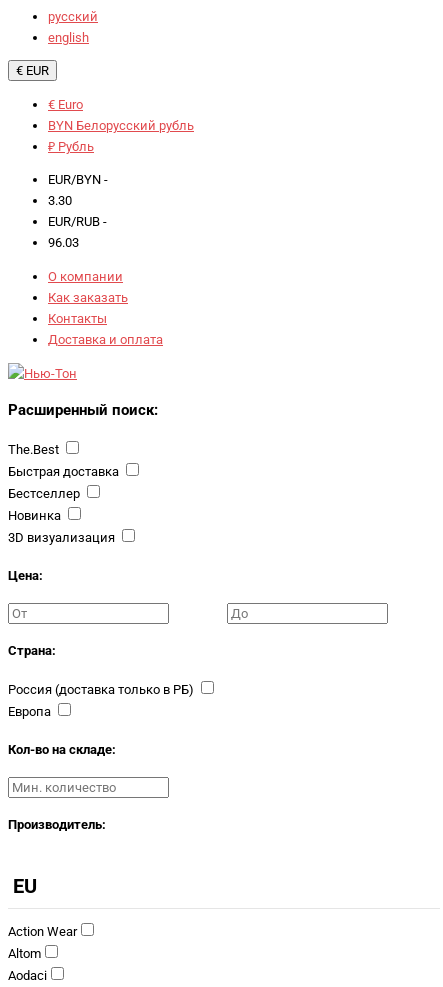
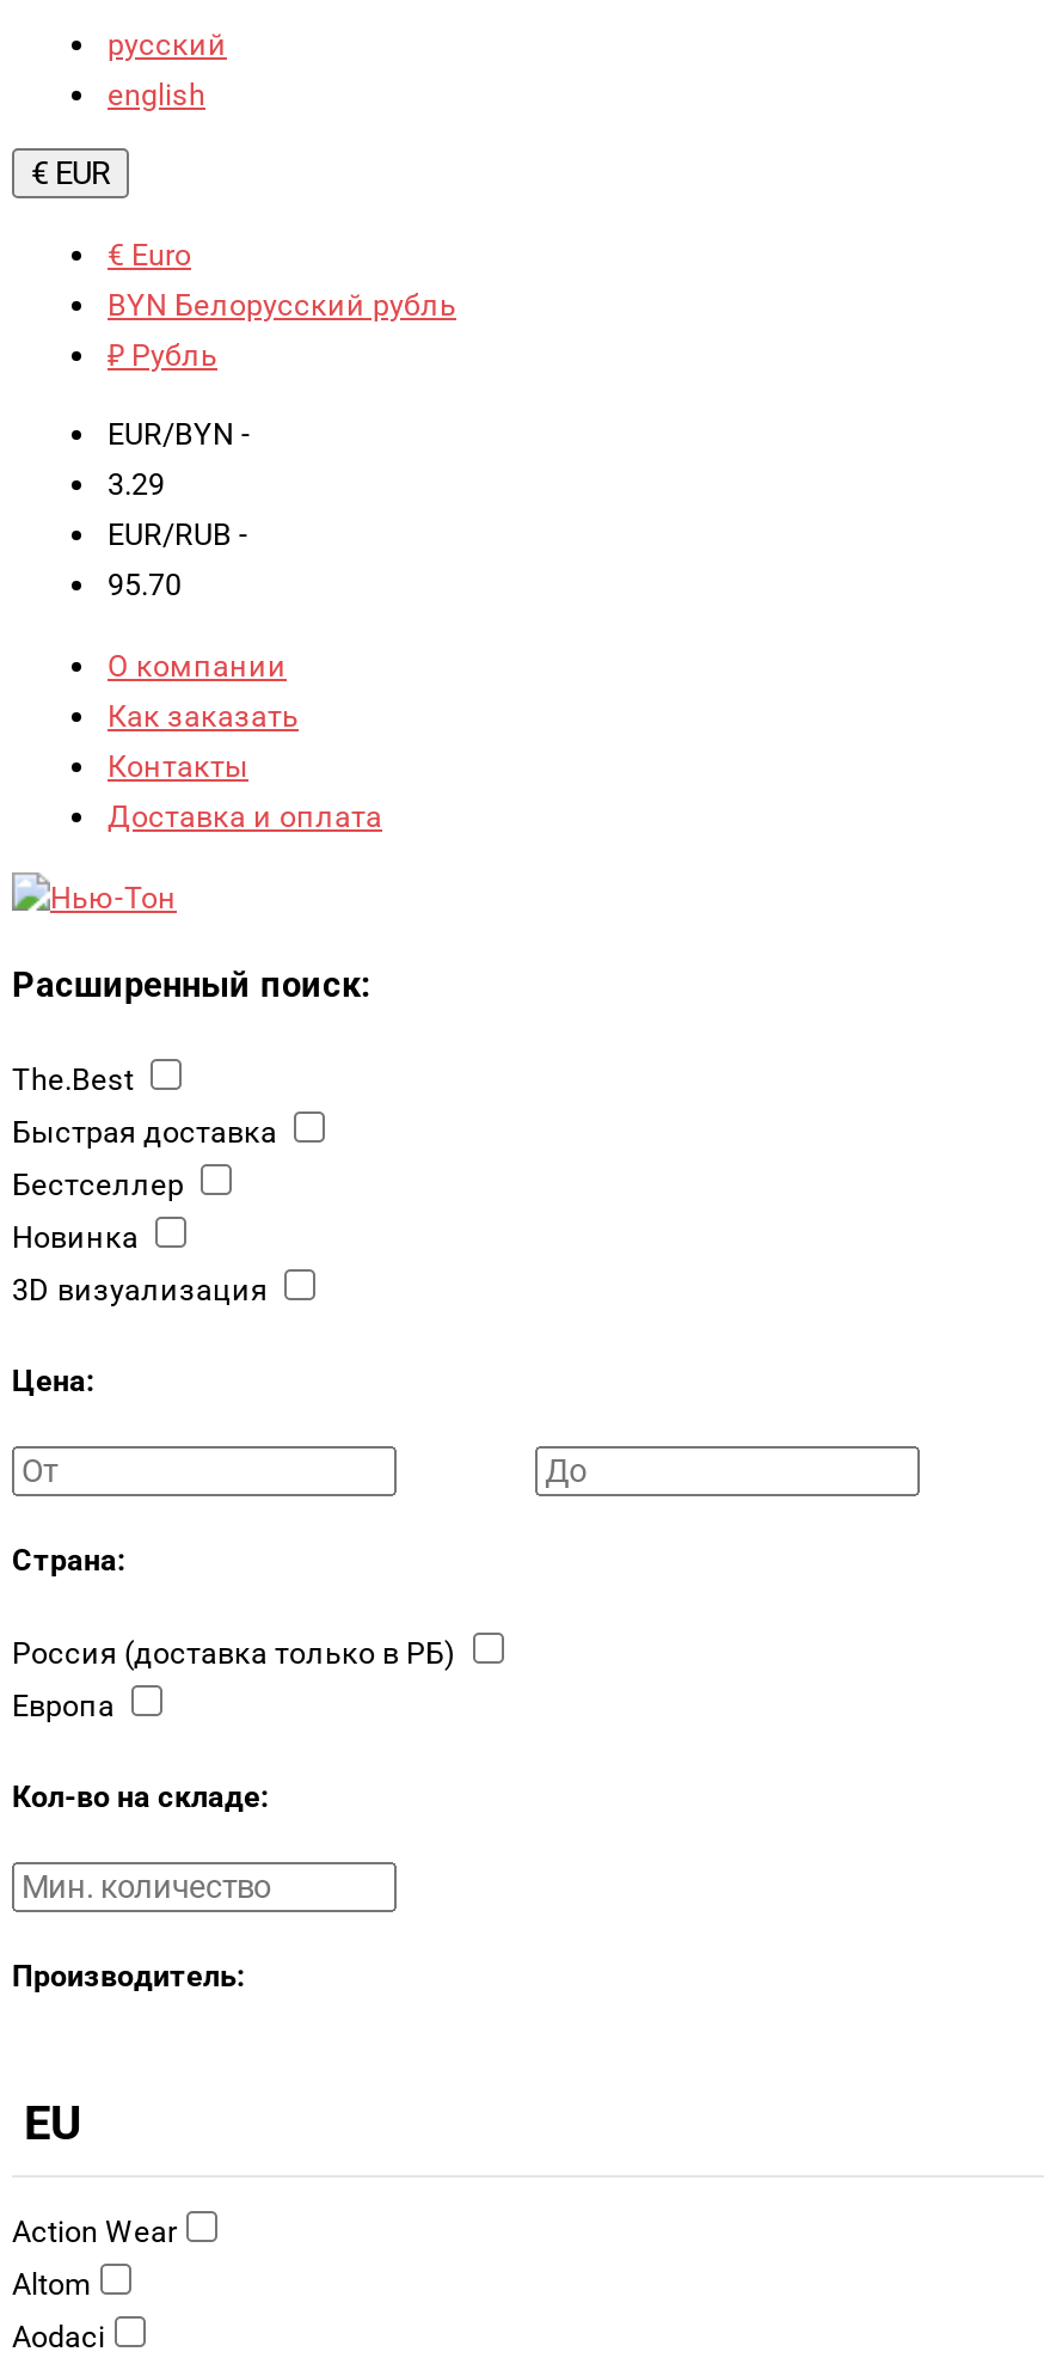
[48,193,72,208] 3.30 -> [108,467,165,503] 3.29
[48,235,79,250] 96.03 -> [108,567,182,603] 95.70

